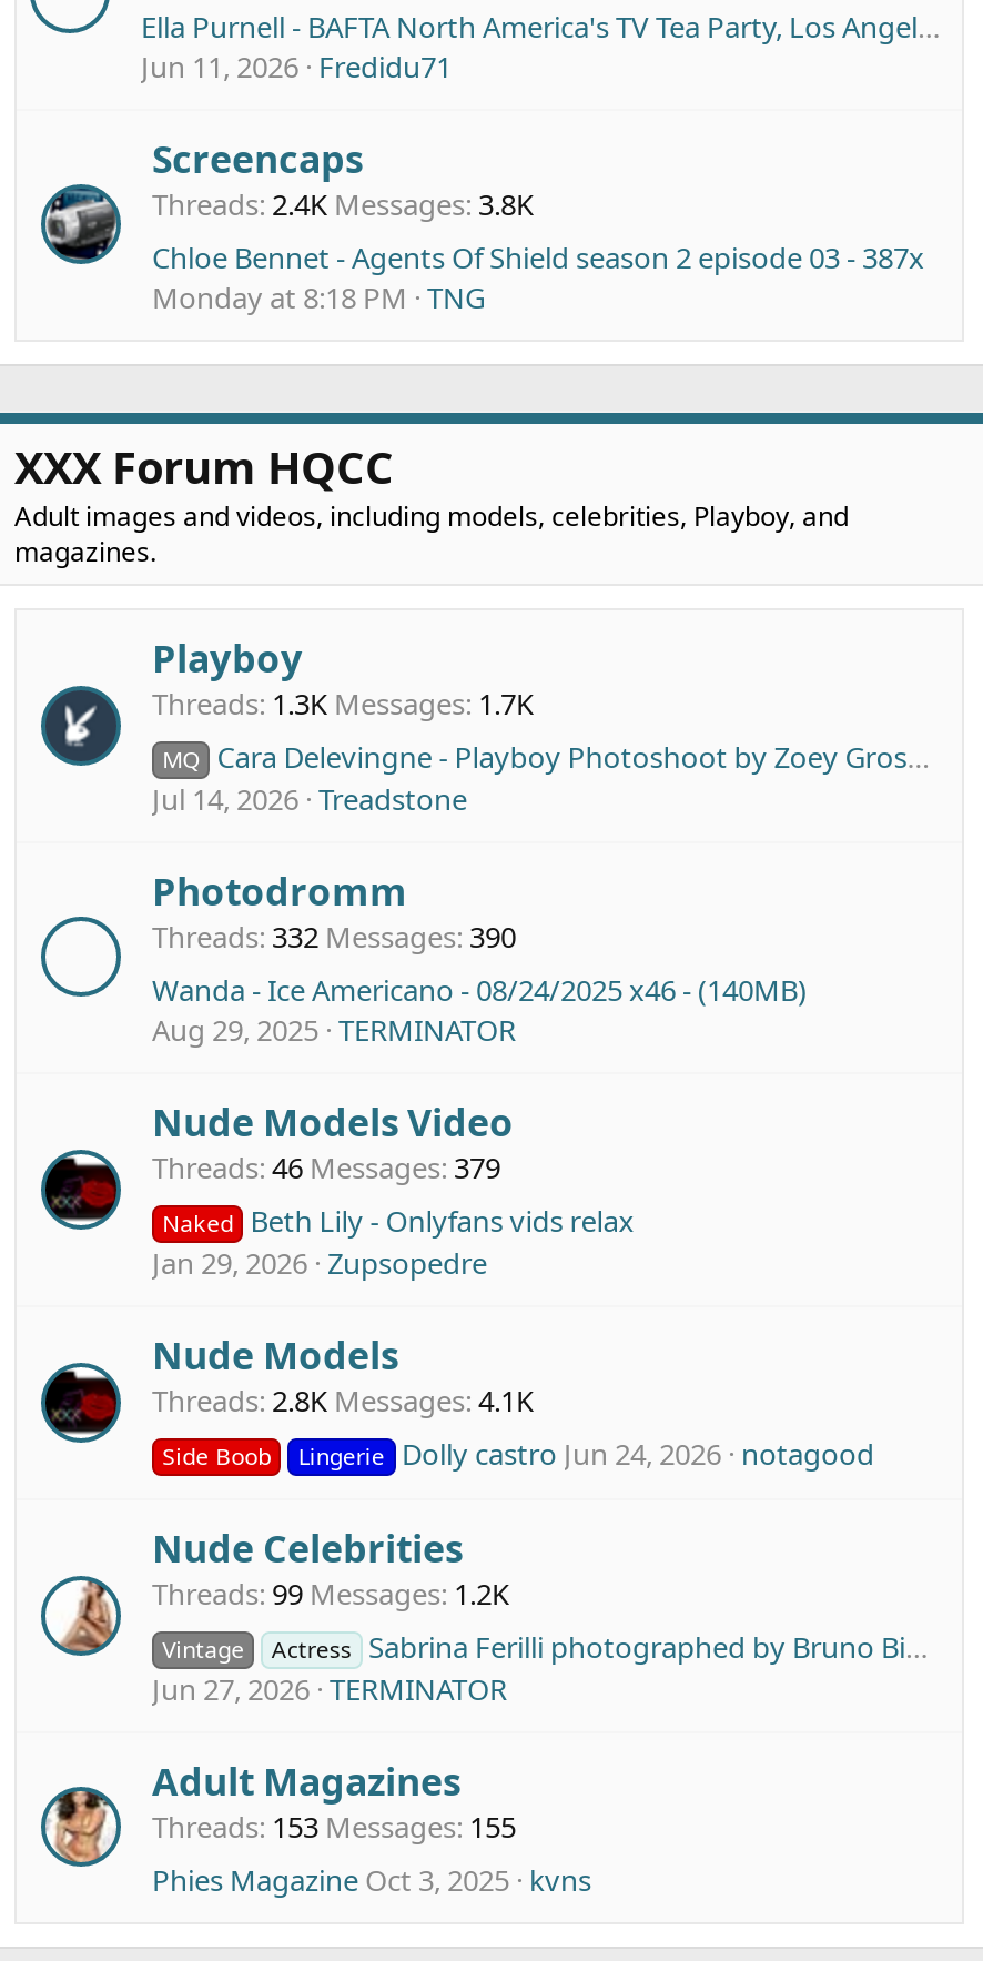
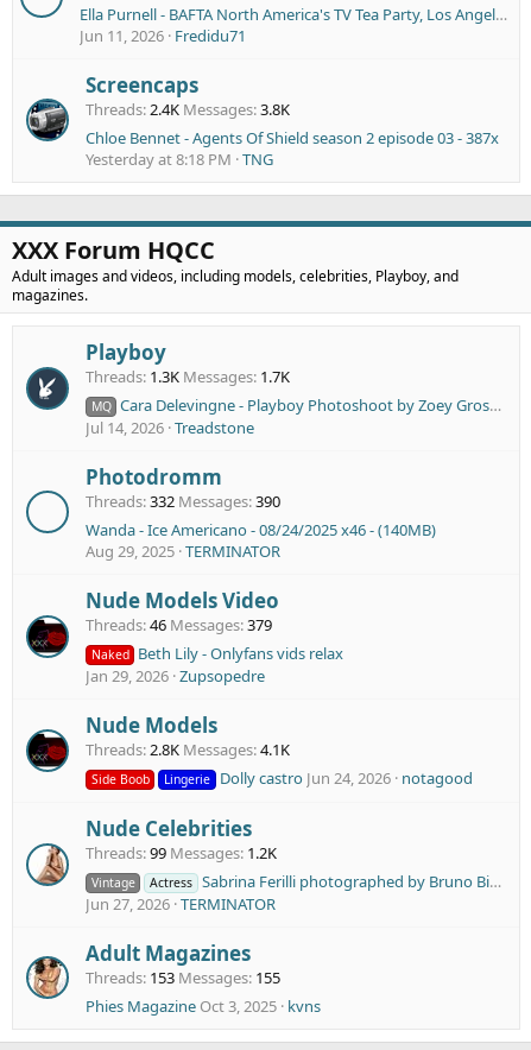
[152,277,485,317] Monday at 8:18 PM TNG -> [86,148,273,170] Yesterday at 8:18 PM TNG

